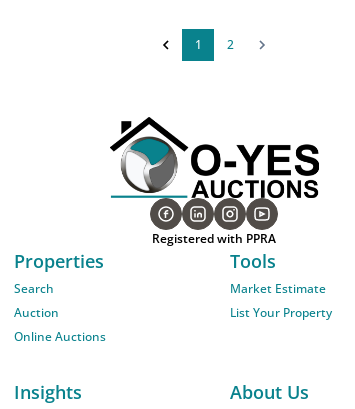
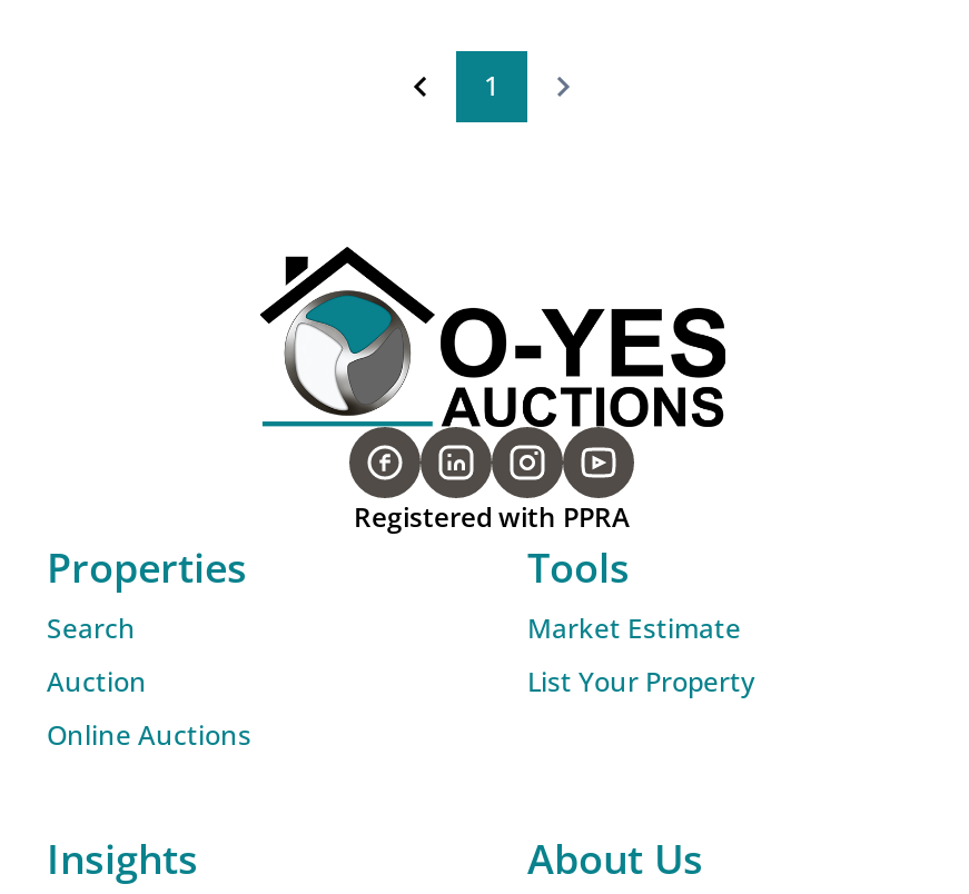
[226,36,233,53] 2 -> none

